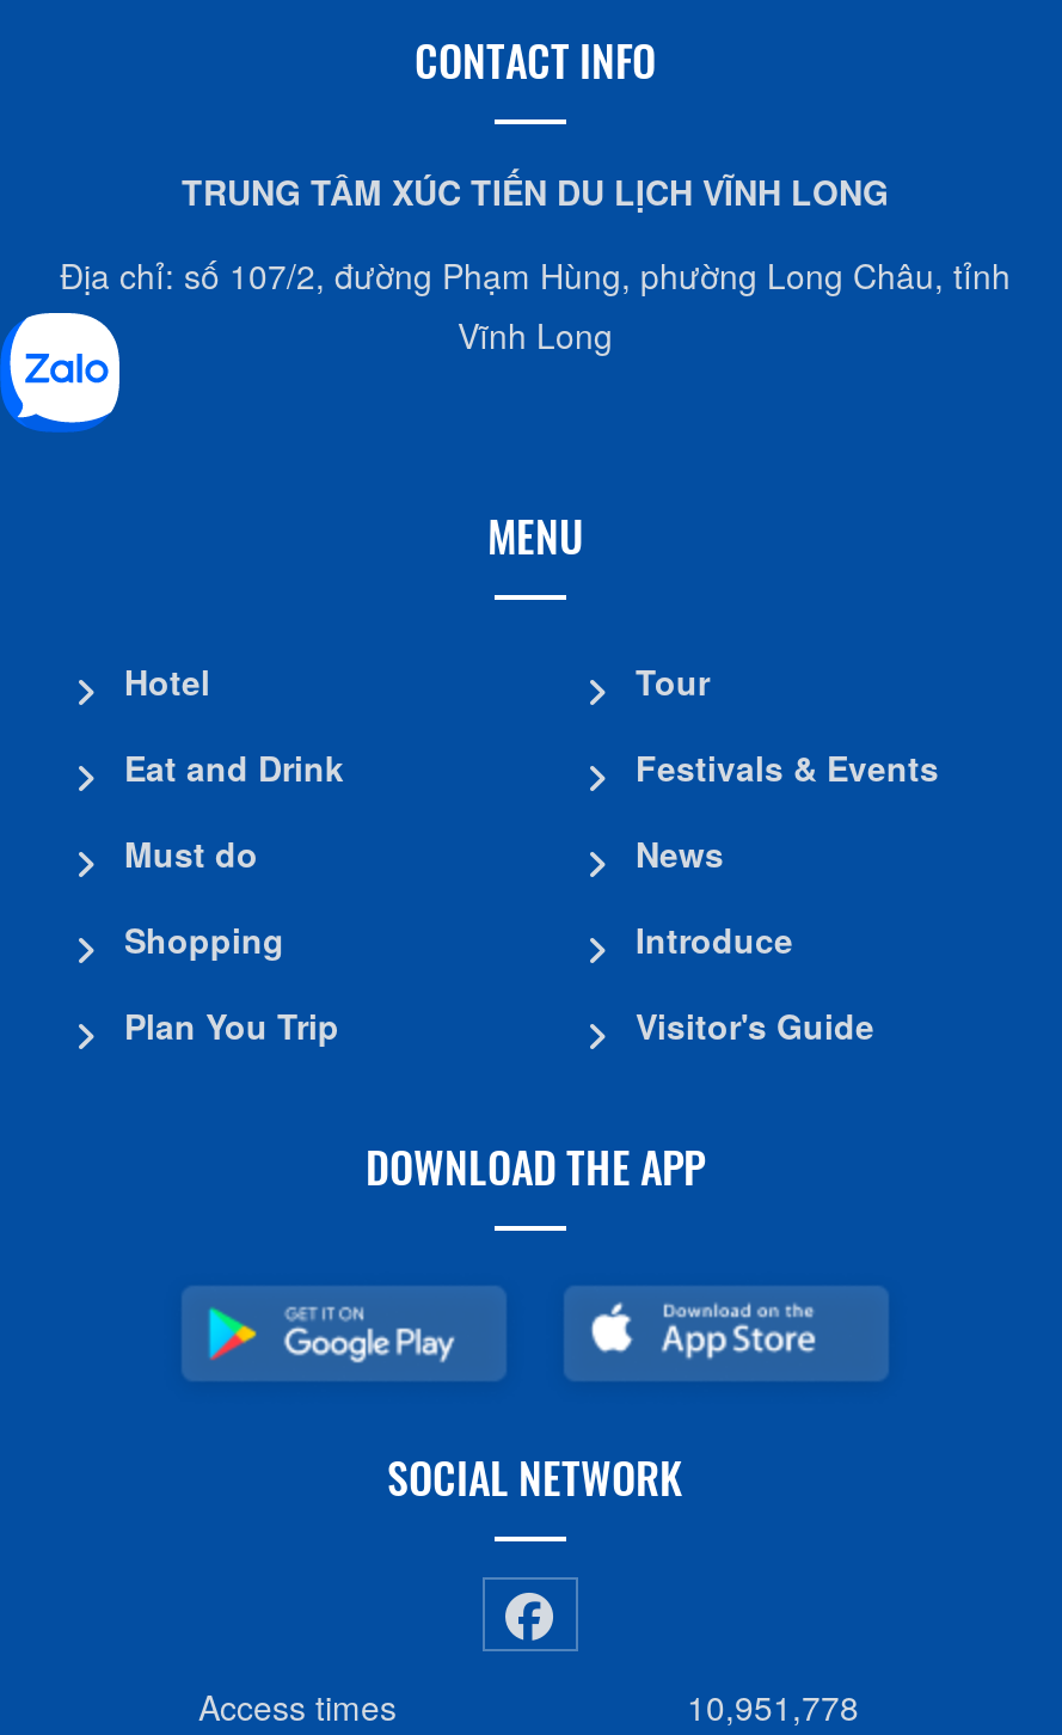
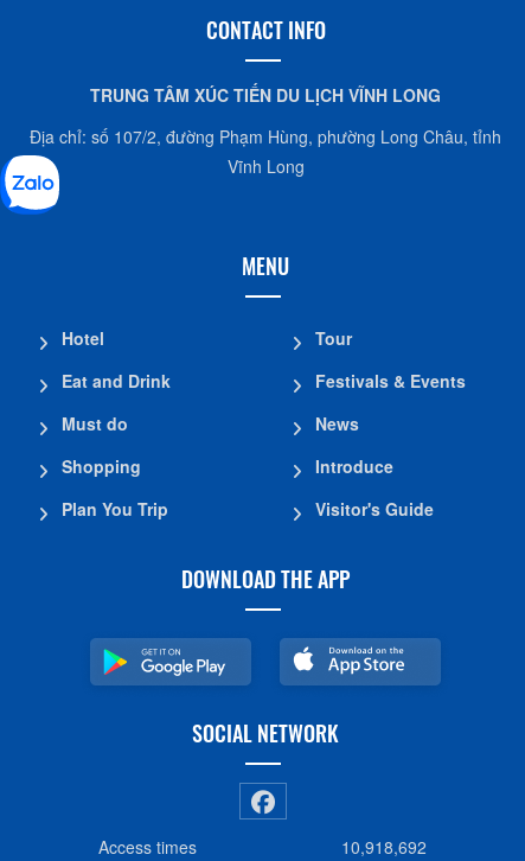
[687,1682,859,1730] 10,951,778 -> [341,835,426,859] 10,918,692

